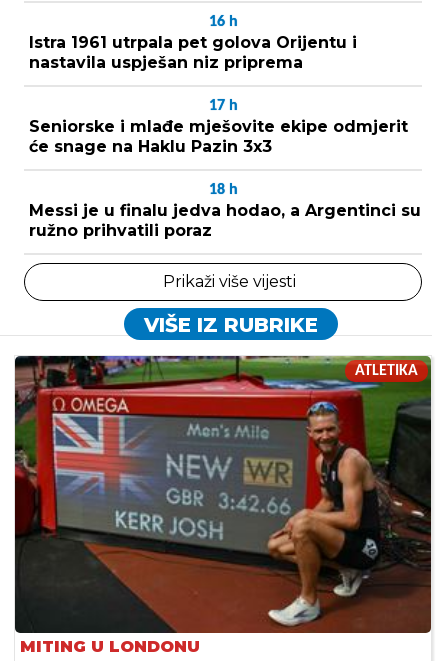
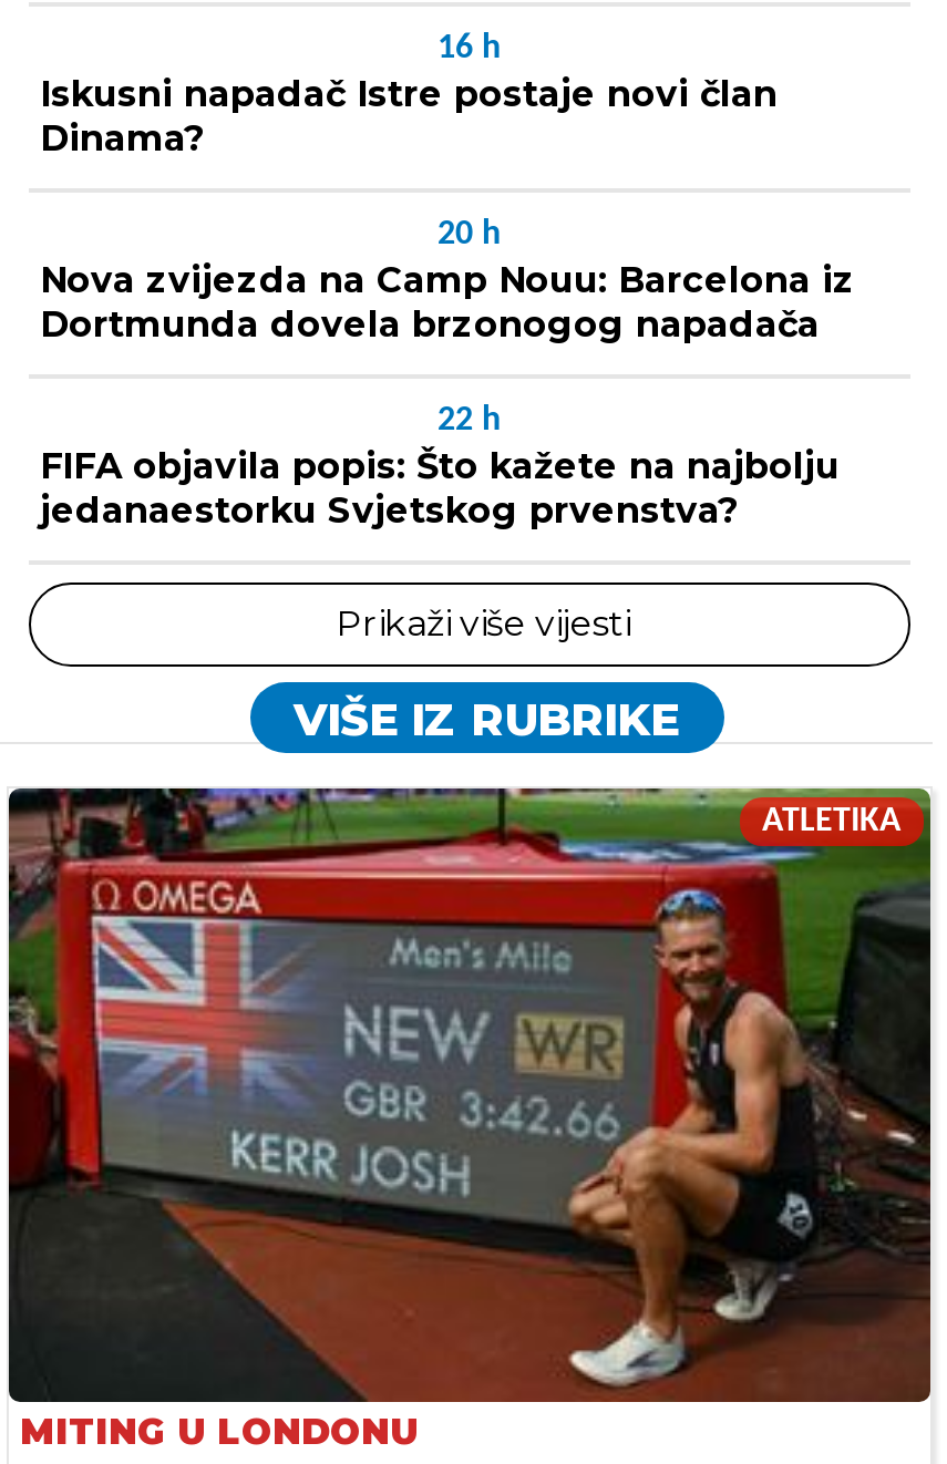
[29,33,357,72] Istra 1961 utrpala pet golova Orijentu i | nastavila uspješan niz priprema -> [40,73,778,159] Iskusni napadač Istre postaje novi član | Dinama?
[29,98,408,156] 17 h | Seniorske i mlađe mješovite ekipe odmjerit | će snage na Haklu Pazin 3x3 -> [40,217,855,345] 20 h | Nova zvijezda na Camp Nouu: Barcelona iz | Dortmunda dovela brzonogog napadača
[29,182,421,240] 18 h | Messi je u finalu jedva hodao, a Argentinci su | ružno prihvatili poraz -> [40,403,840,531] 22 h | FIFA objavila popis: Što kažete na najbolju | jedanaestorku Svjetskog prvenstva?

